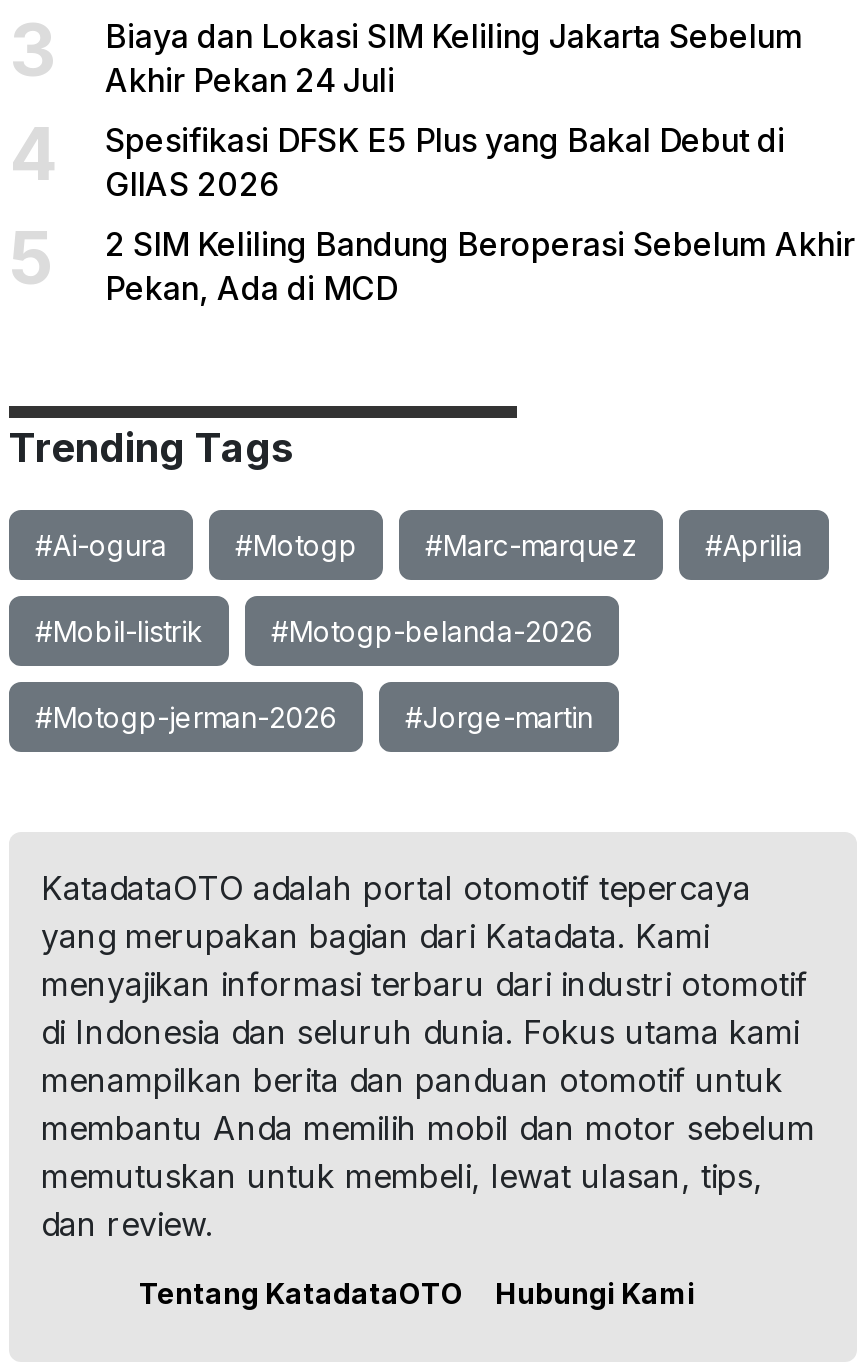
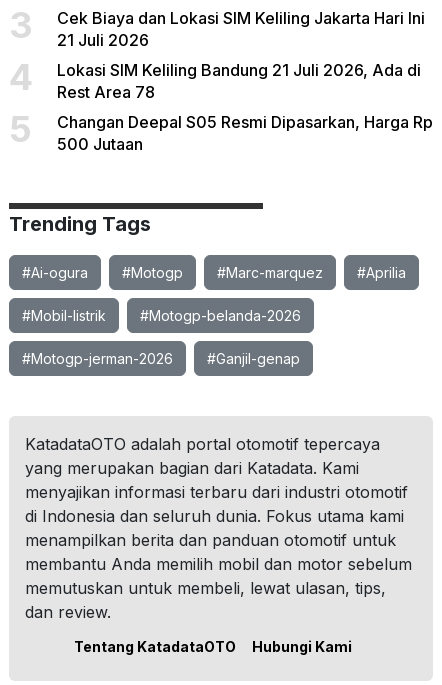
[105,16,803,100] Biaya dan Lokasi SIM Keliling Jakarta Sebelum | Akhir Pekan 24 Juli -> [57,8,425,50] Cek Biaya dan Lokasi SIM Keliling Jakarta Hari Ini | 21 Juli 2026
[105,120,785,204] Spesifikasi DFSK E5 Plus yang Bakal Debut di | GIIAS 2026 -> [57,60,421,102] Lokasi SIM Keliling Bandung 21 Juli 2026, Ada di | Rest Area 78
[105,224,855,308] 2 SIM Keliling Bandung Beroperasi Sebelum Akhir | Pekan, Ada di MCD -> [57,112,433,154] Changan Deepal S05 Resmi Dipasarkan, Harga Rp | 500 Jutaan
[405,700,593,734] #Jorge-martin -> [207,350,300,367] #Ganjil-genap

